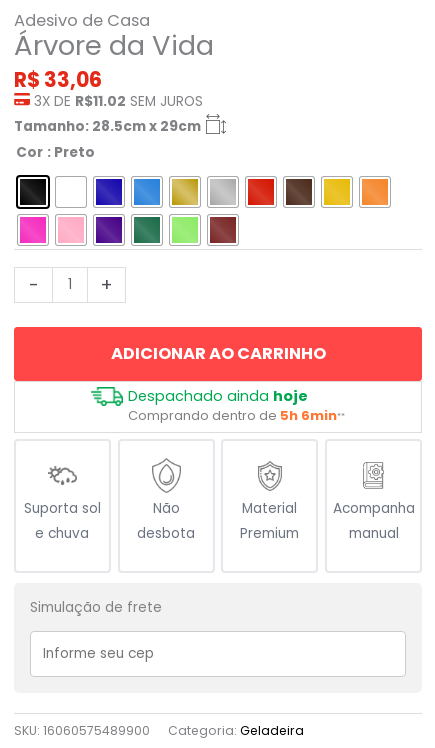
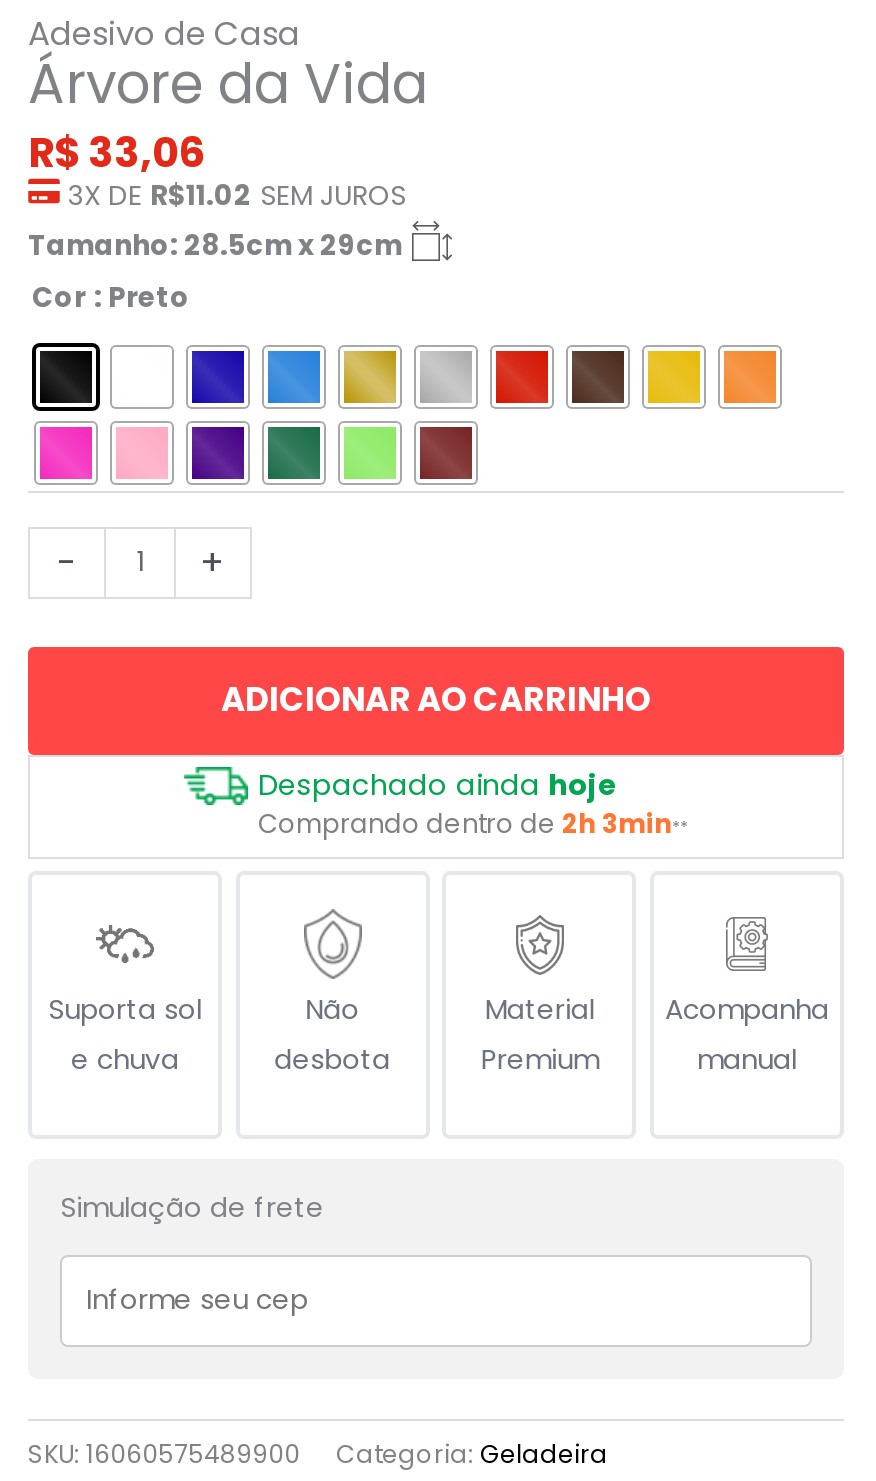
[128,405,345,424] Comprando dentro de 5h 6min** -> [258,804,688,842] Comprando dentro de 2h 3min**

